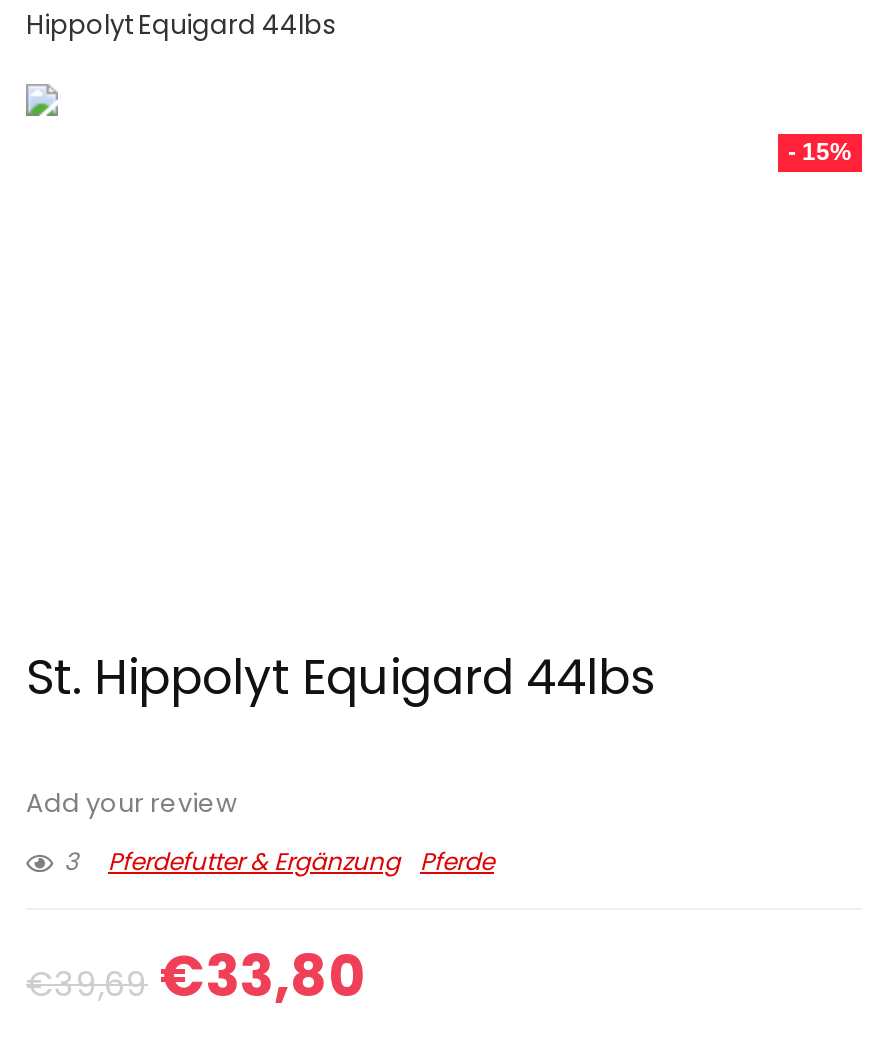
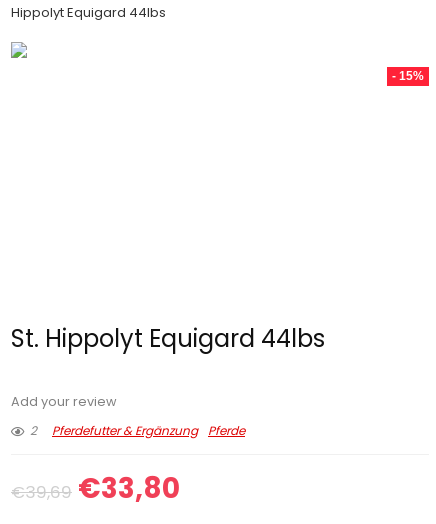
[64,844,494,878] 3 Pferdefutter & Ergänzung Pferde -> [30,422,245,439] 2 Pferdefutter & Ergänzung Pferde

